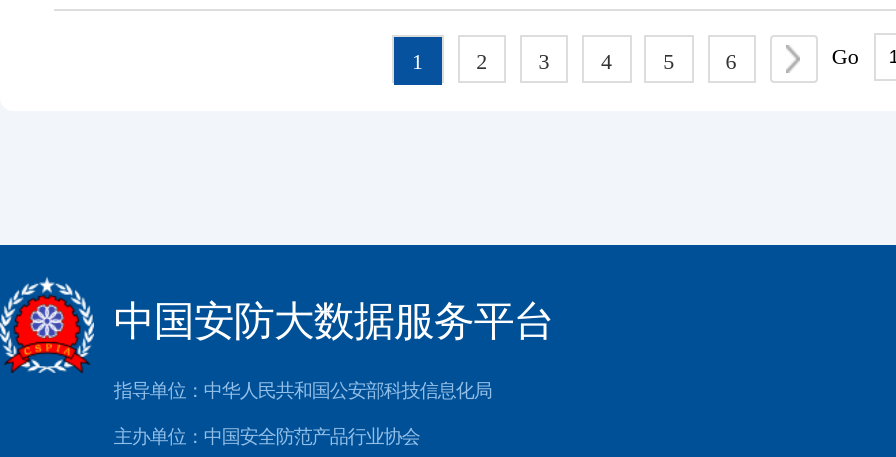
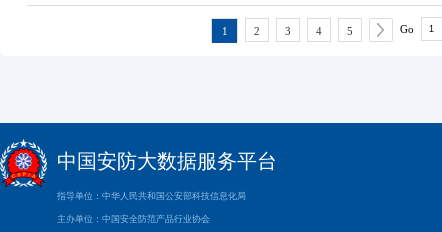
[725,48,737,72] 6 -> none

